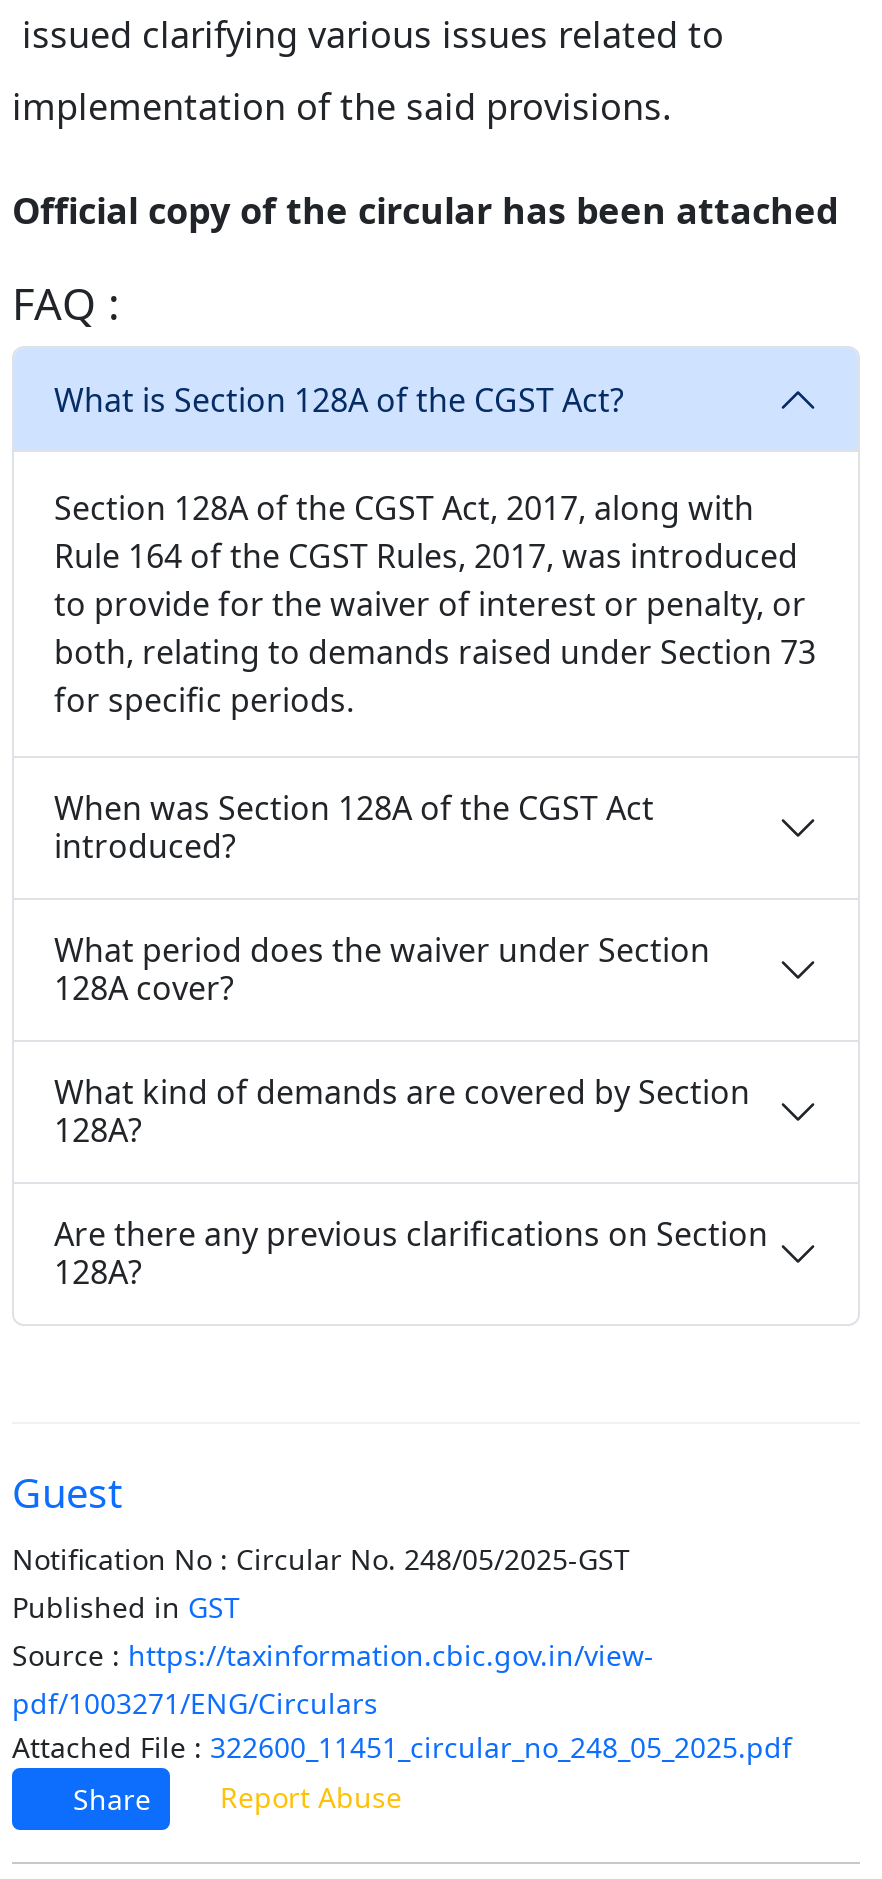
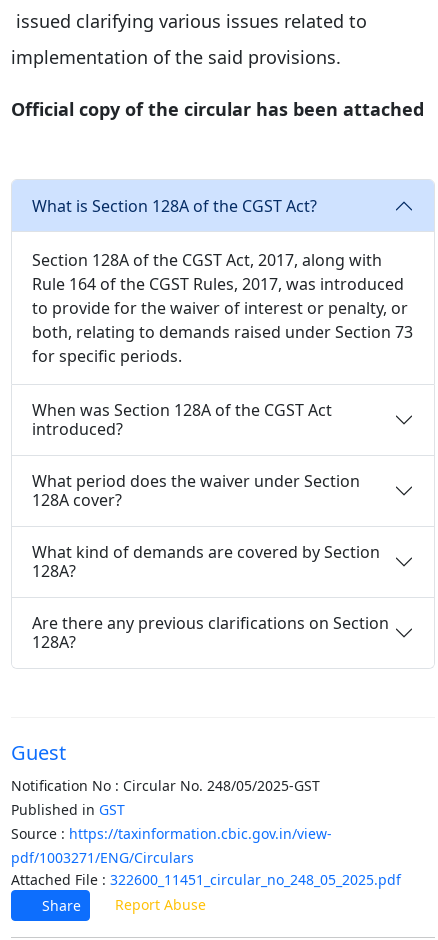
[12,274,120,332] FAQ : -> none

